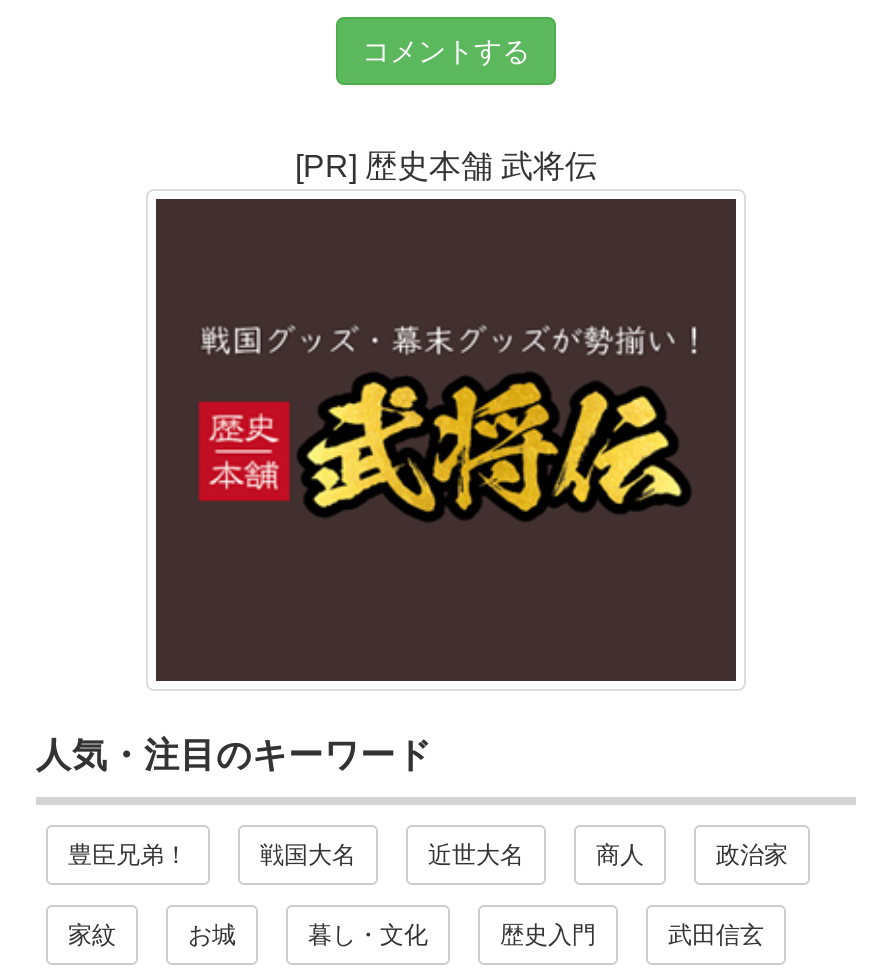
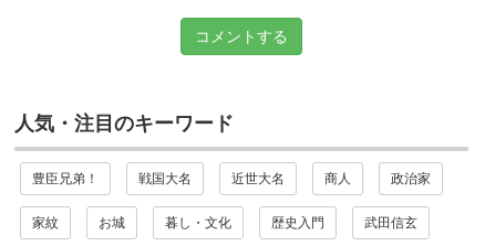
[295,148,597,182] [PR] 歴史本舗 武将伝 -> none
[154,197,738,683] [image] -> none

